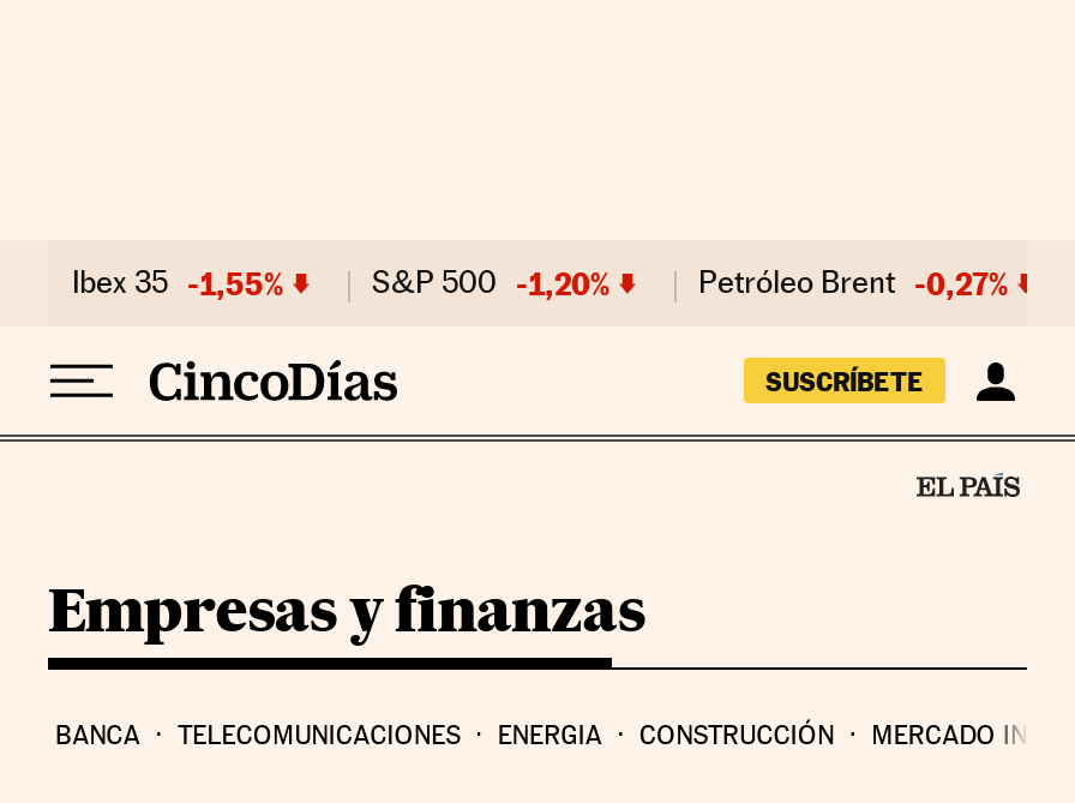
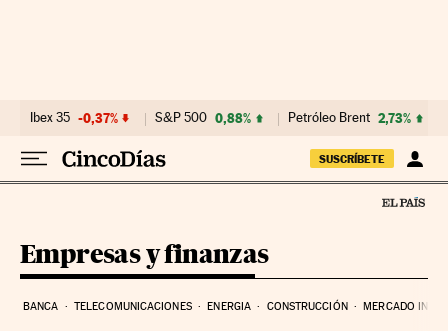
[72,264,283,302] Ibex 35 -1,55% -> [30,110,118,126] Ibex 35 -0,37%
[372,264,609,302] S&P 500 -1,20% -> [155,110,251,126] S&P 500 0,88%
[698,264,1008,302] Petróleo Brent -0,27% -> [288,110,411,126] Petróleo Brent 2,73%

